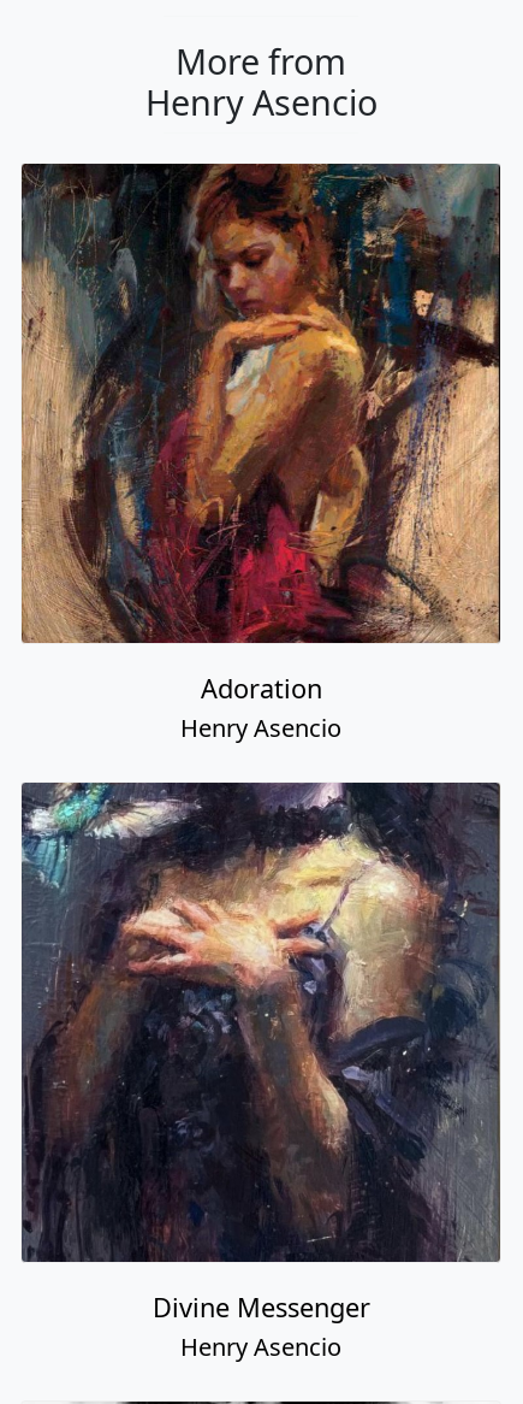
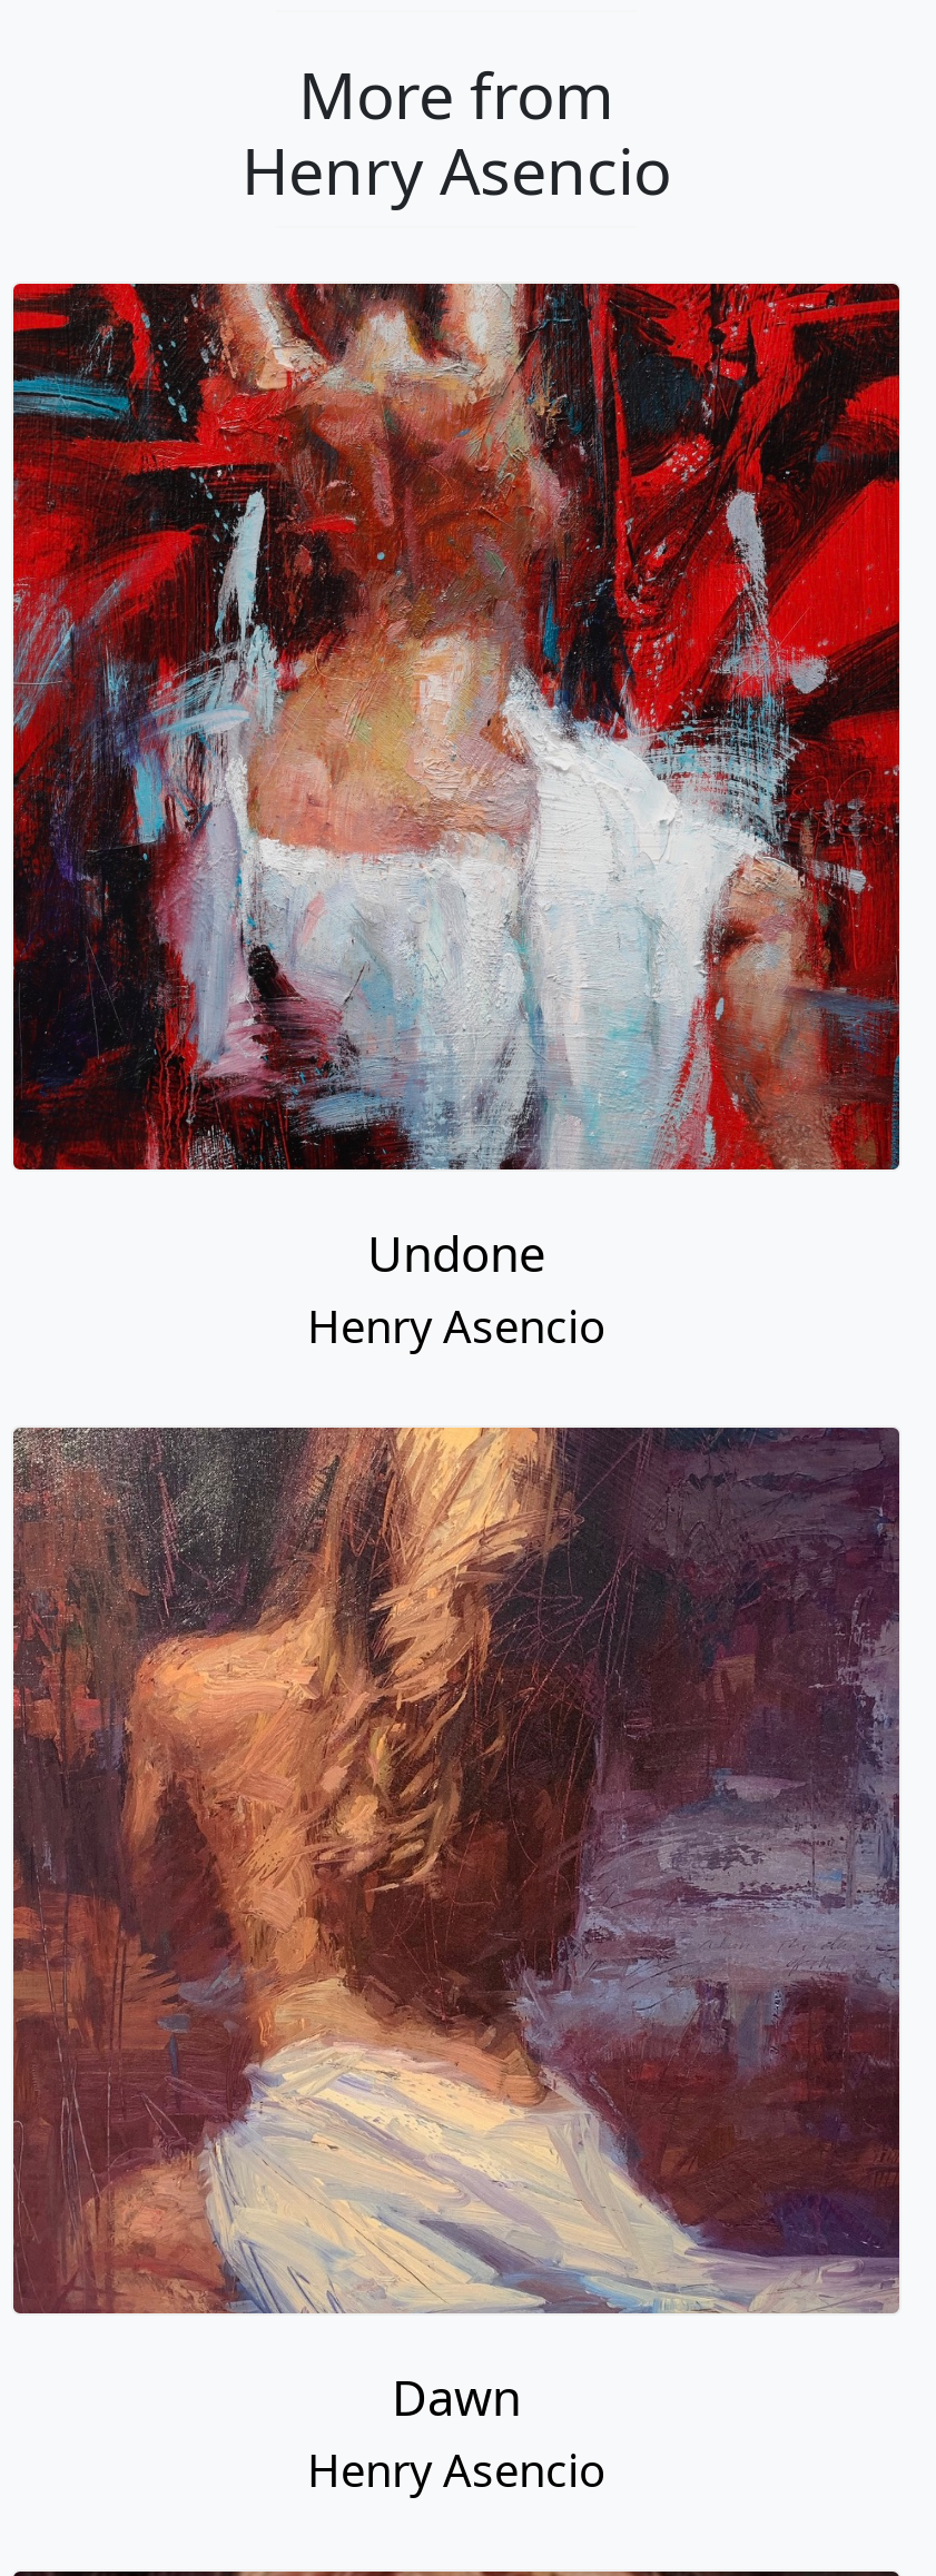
[20,163,501,705] [image] | Adoration -> [11,282,901,1284] [image] | Undone
[20,781,500,1324] [image] | Divine Messenger -> [11,1425,899,2428] [image] | Dawn

